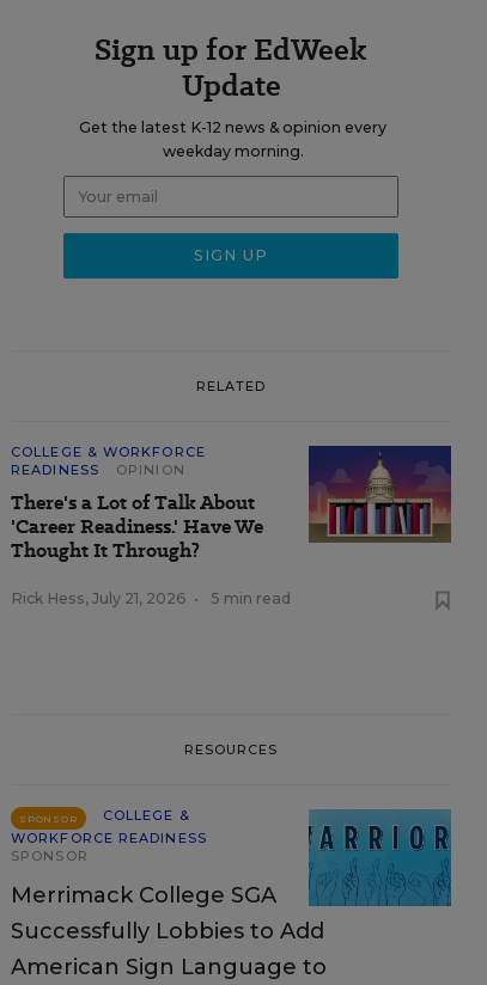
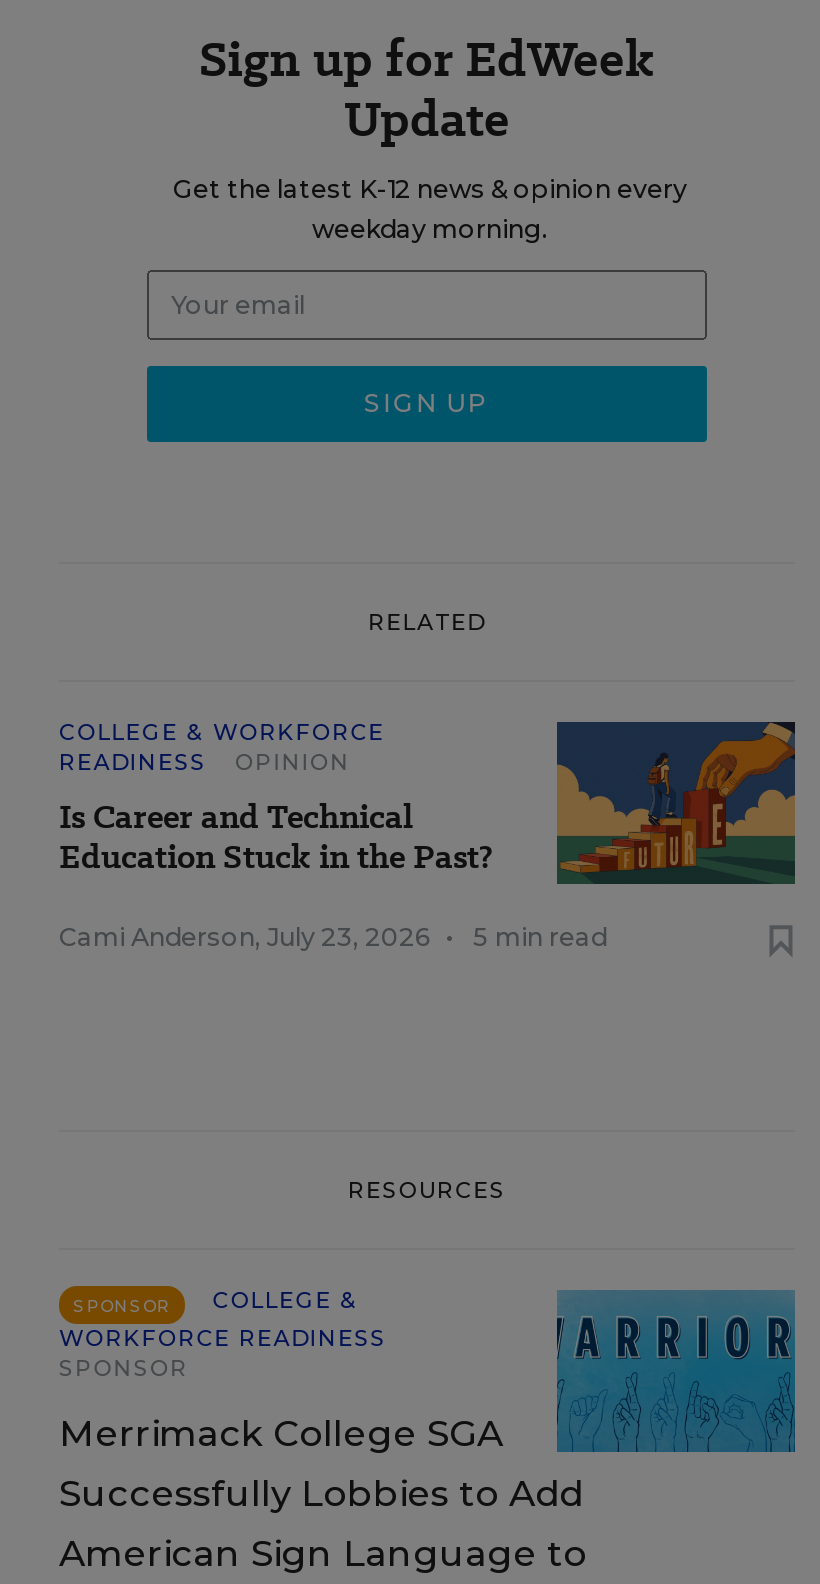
[11,446,452,564] [image] | There's a Lot of Talk About | 'Career Readiness.' Have We | Thought It Through? -> [59,720,797,886] [image] | Is Career and Technical | Education Stuck in the Past?
[11,589,199,607] Rick Hess, July 21, 2026 • -> [59,922,453,952] Cami Anderson, July 23, 2026 •

